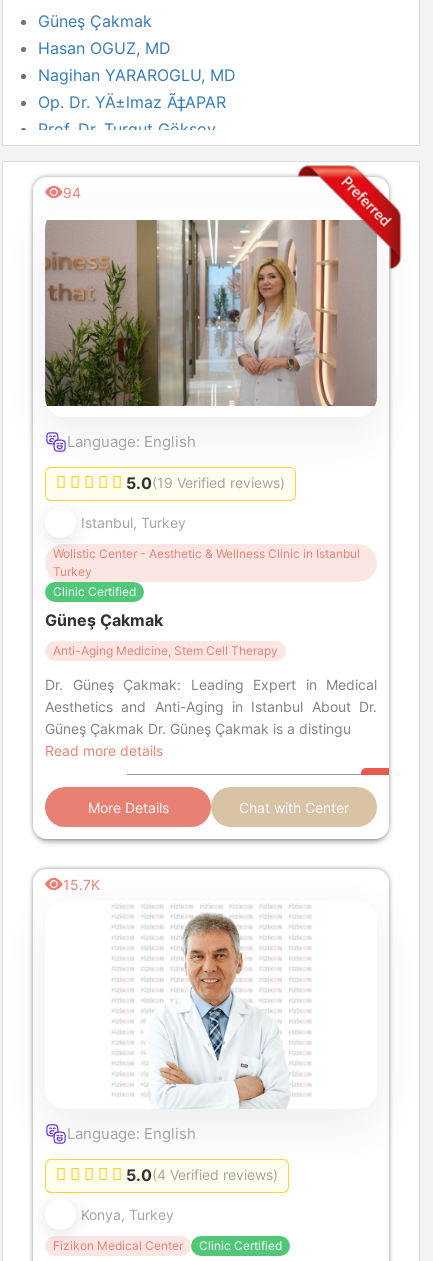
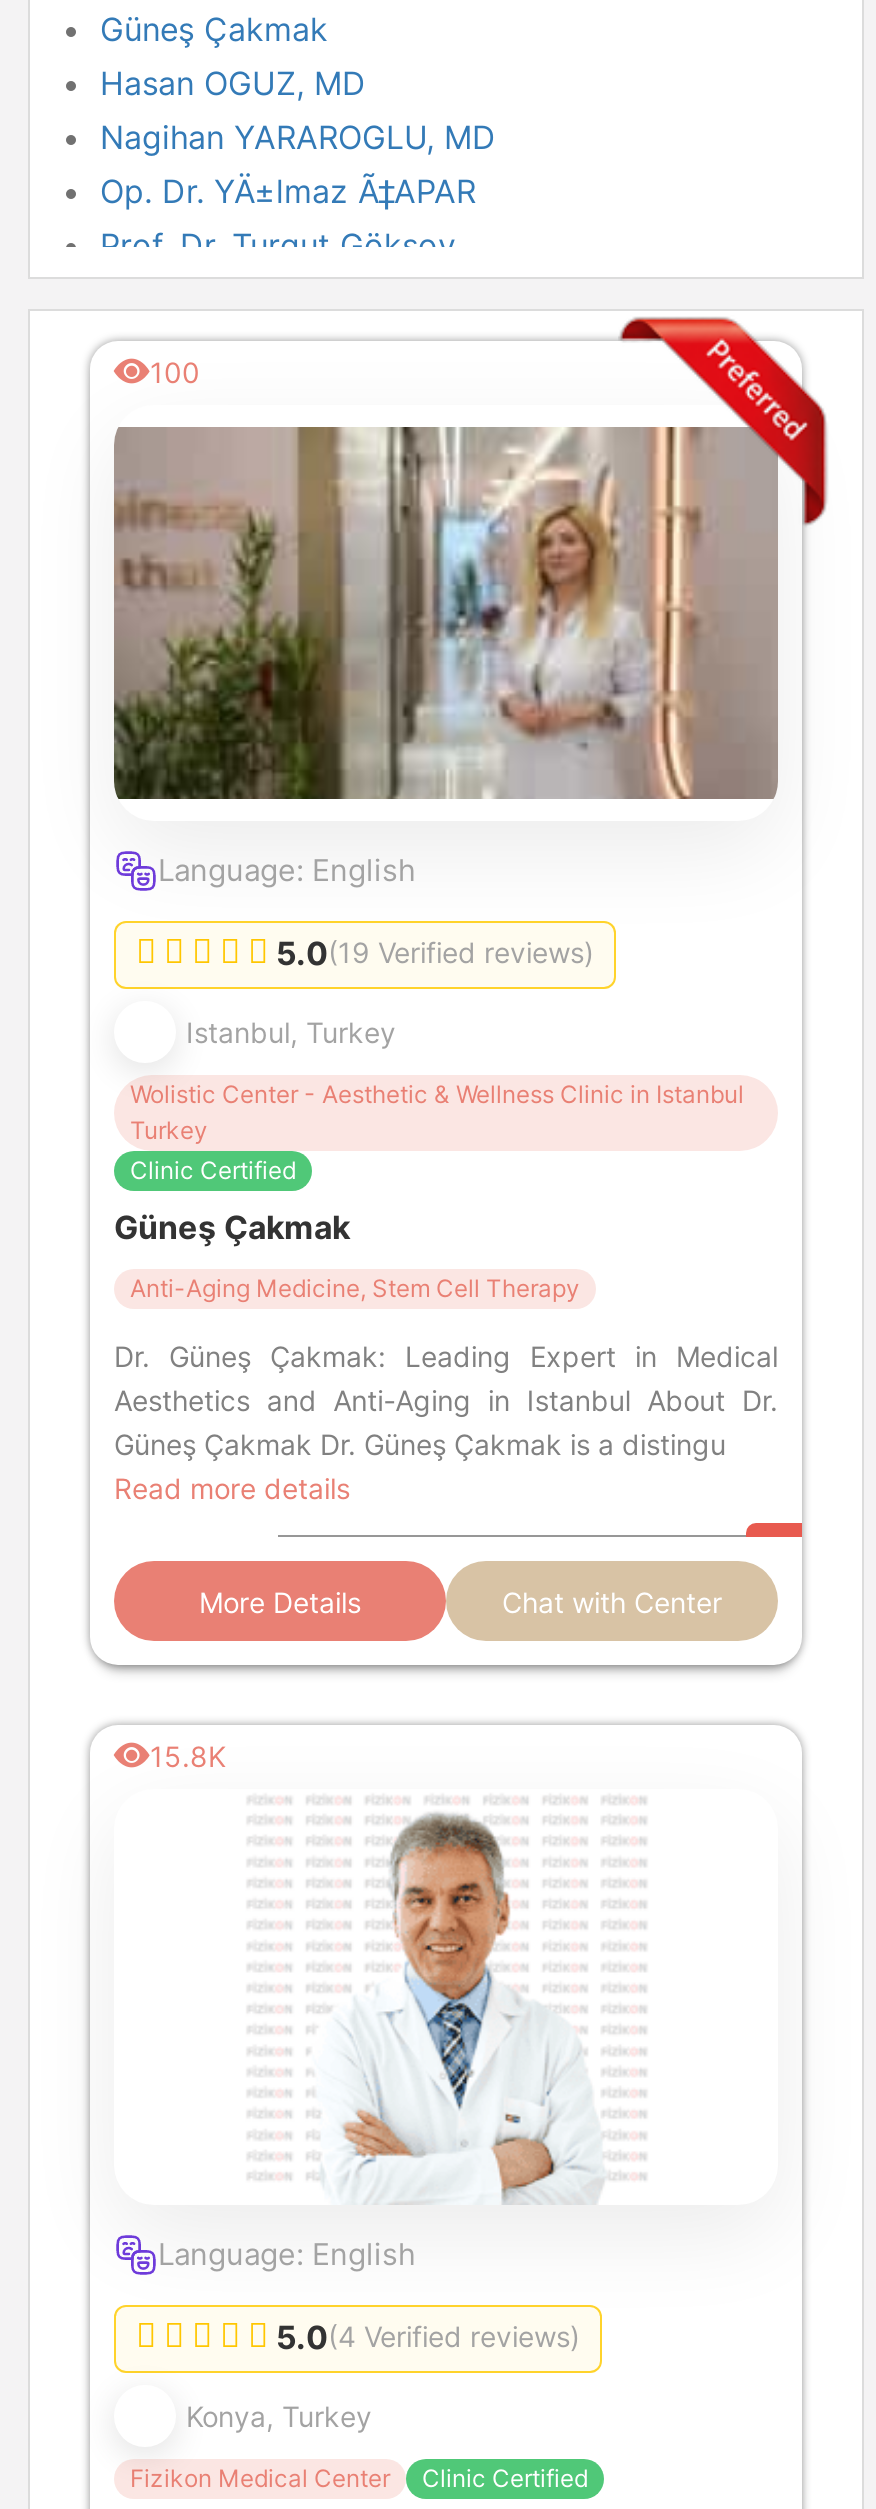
[63,184,81,201] 94 -> [150,355,200,389] 100
[63,876,100,893] 15.7K -> [150,1739,226,1773] 15.8K

